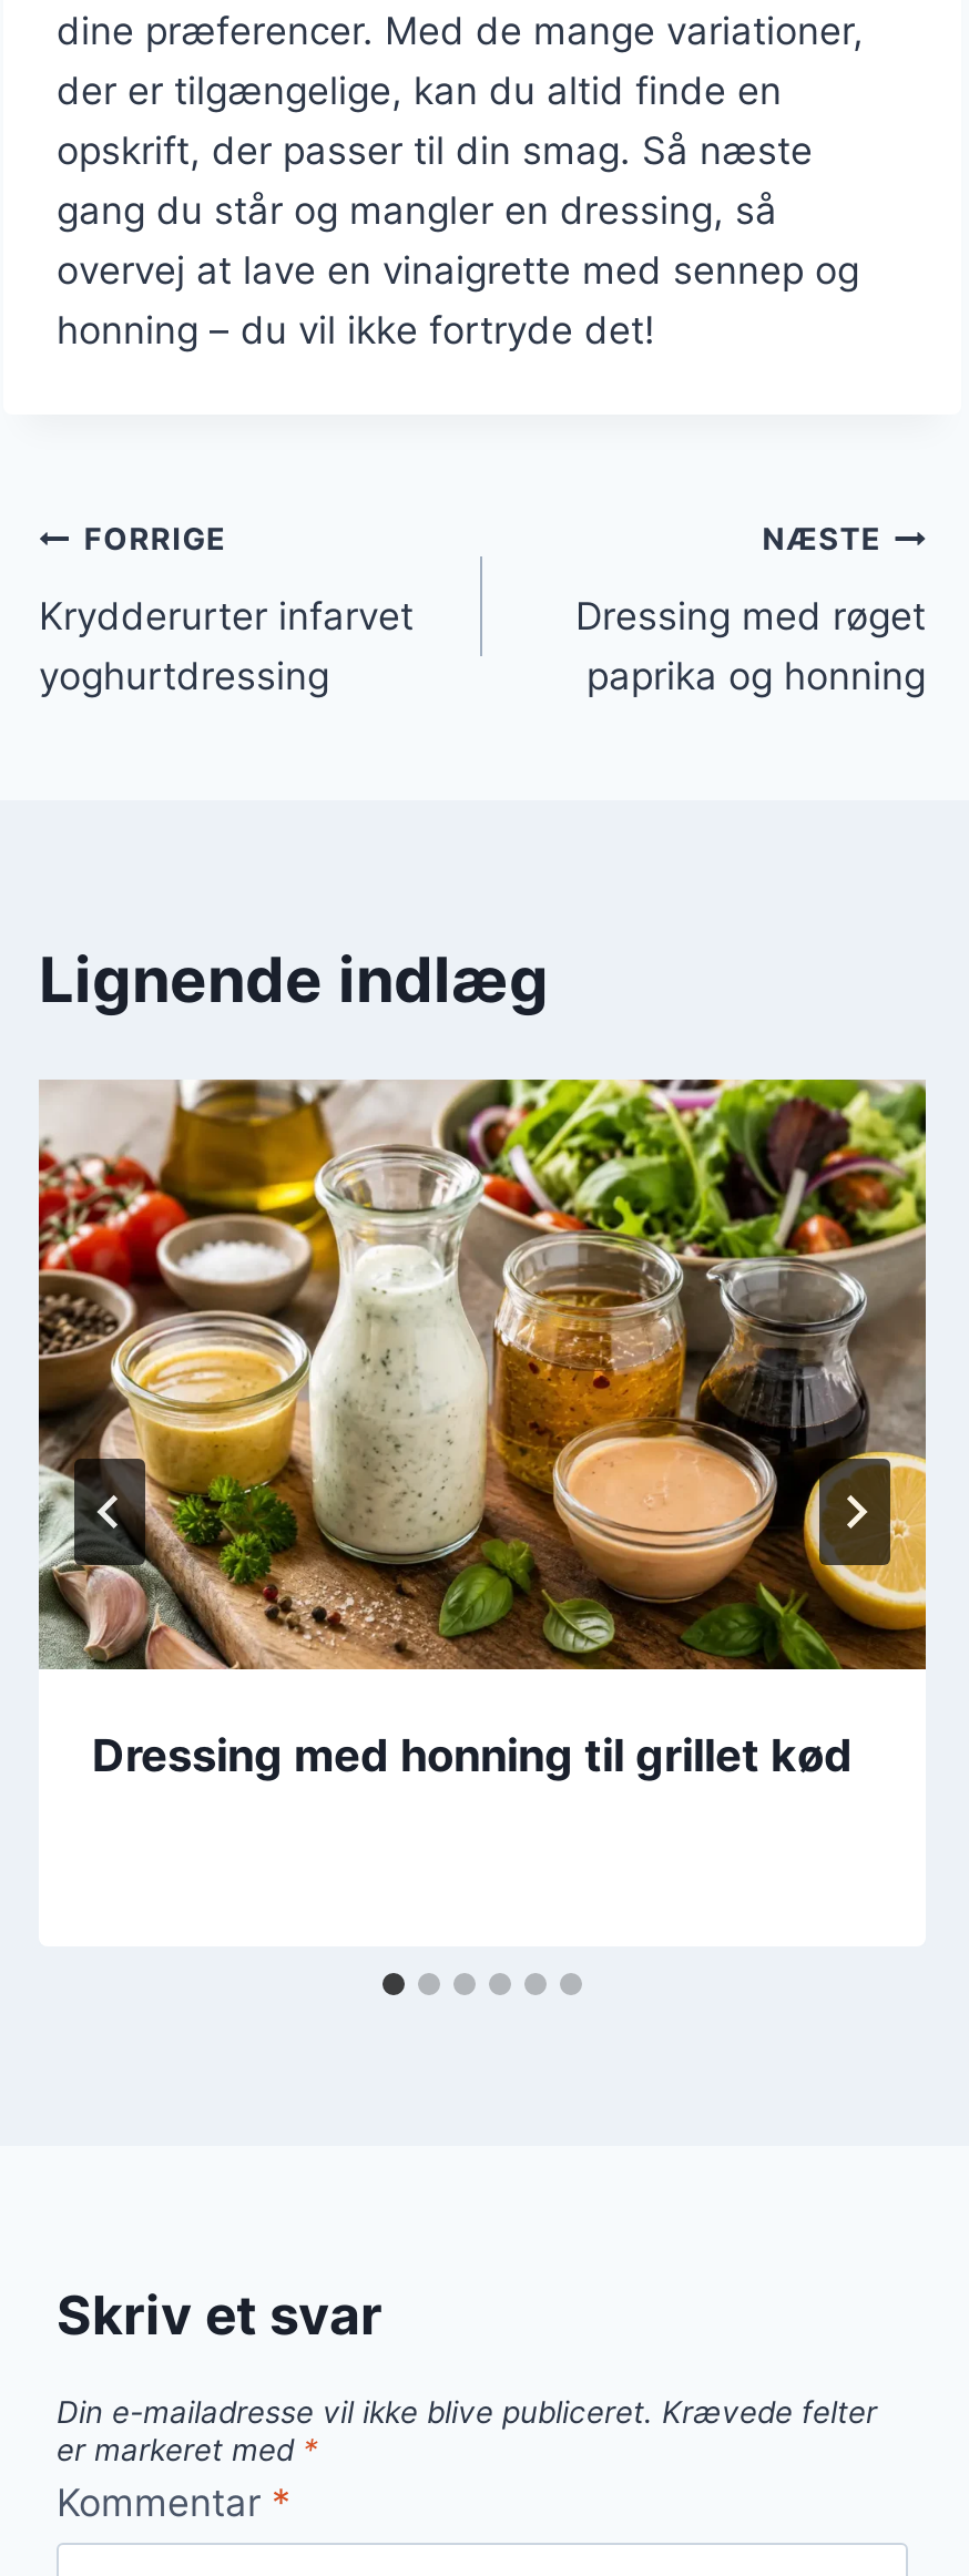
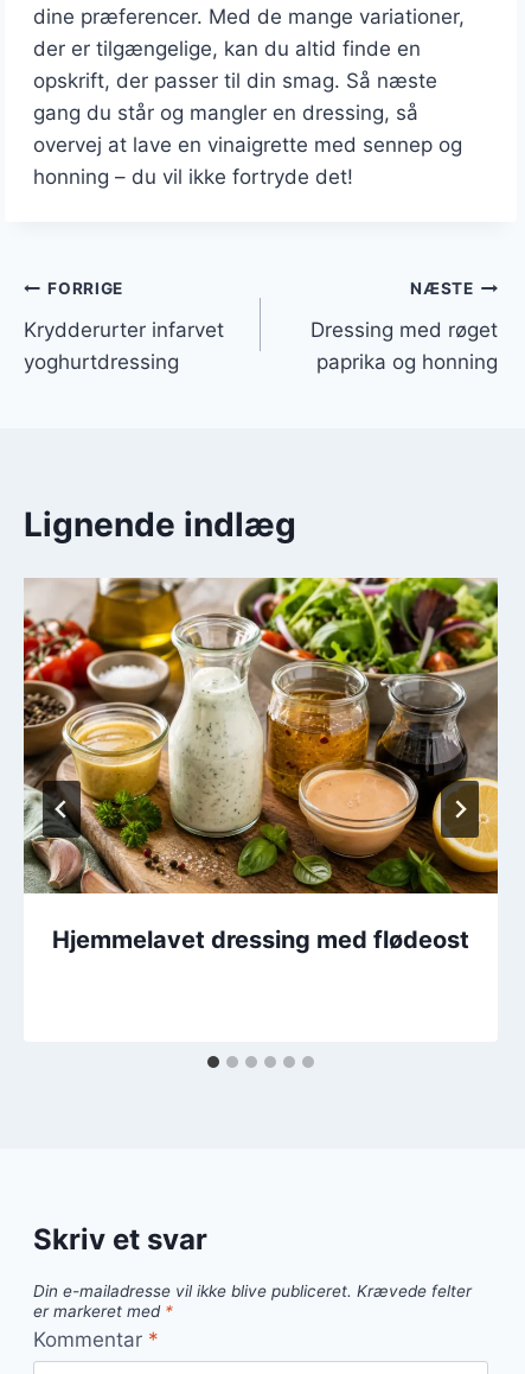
[92,1730,853,1783] Dressing med honning til grillet kød -> [52,926,469,954] Hjemmelavet dressing med flødeost

